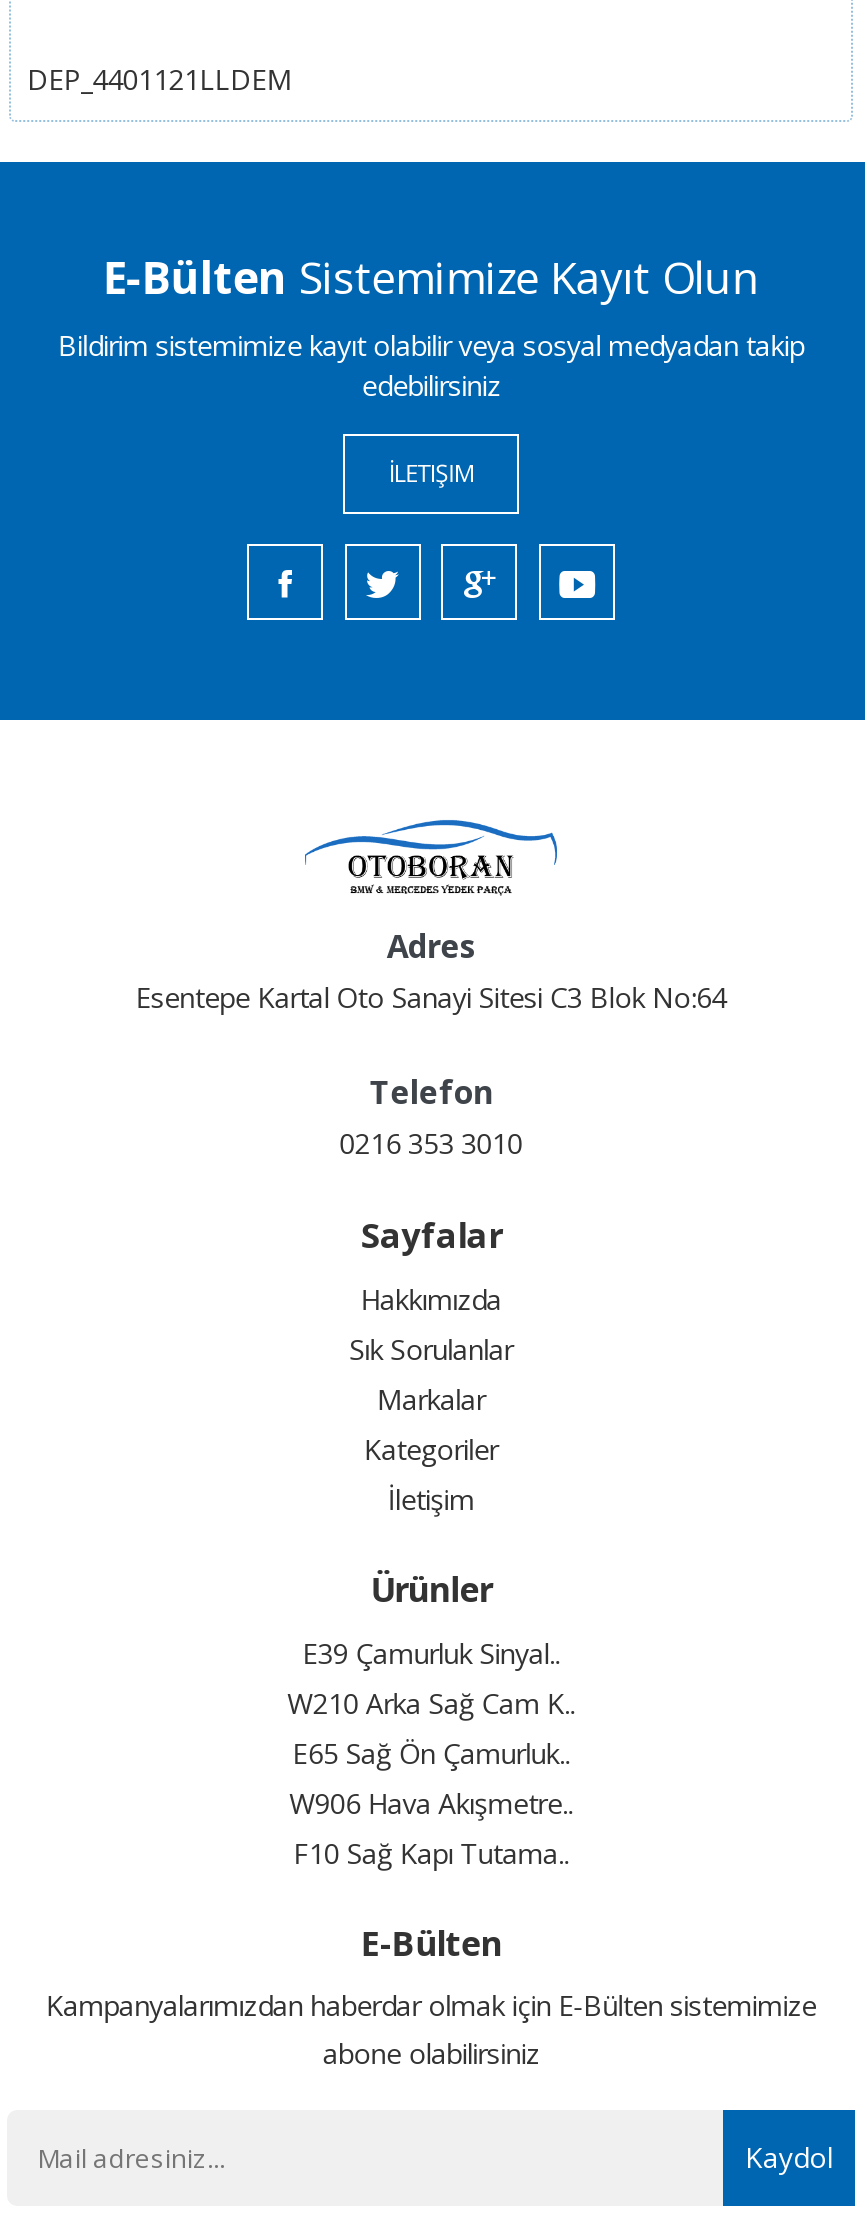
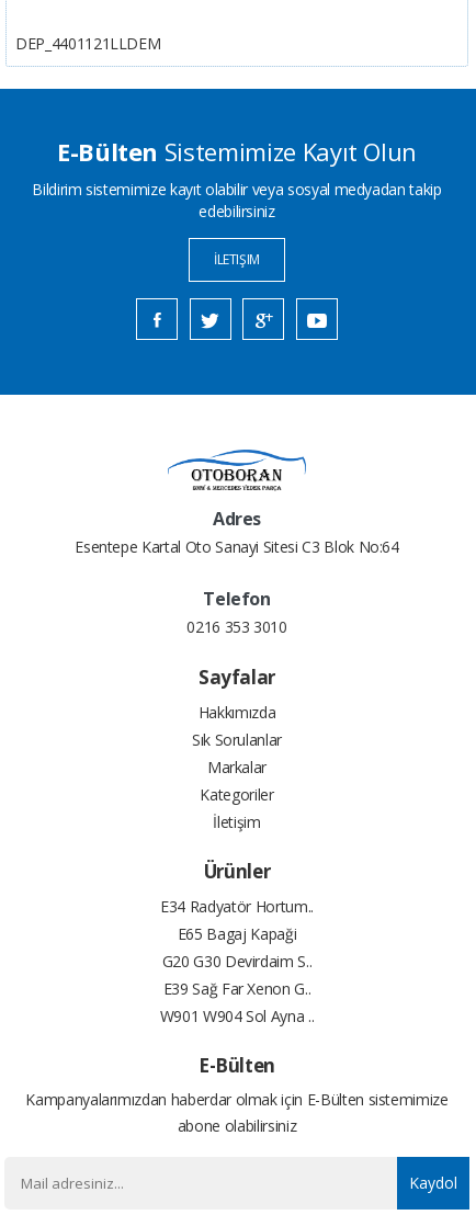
[287,1635,575,1873] E39 Çamurluk Sinyal.. | W210 Arka Sağ Cam K.. | E65 Sağ Ön Çamurluk.. | W906 Hava Akışmetre.. | F10 Sağ Kapı Tutama.. -> [160,896,314,1027] E34 Radyatör Hortum.. | E65 Bagaj Kapaği | G20 G30 Devirdaim S.. | E39 Sağ Far Xenon G.. | W901 W904 Sol Ayna ..

